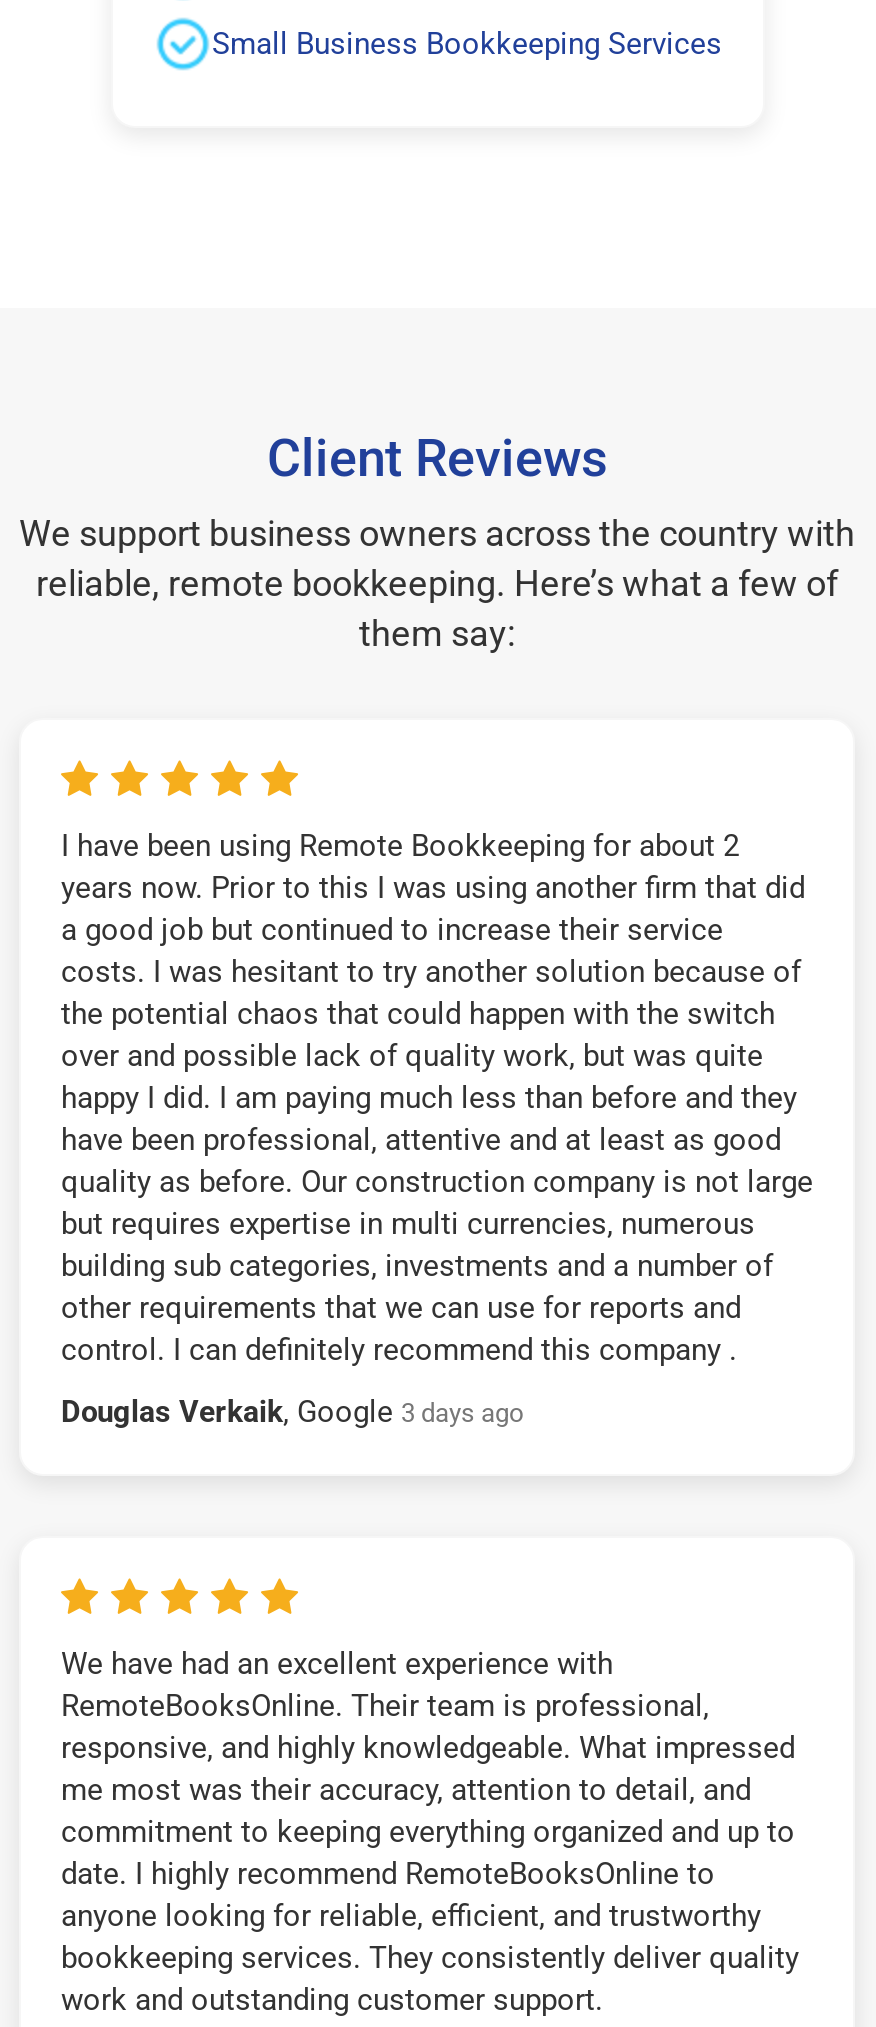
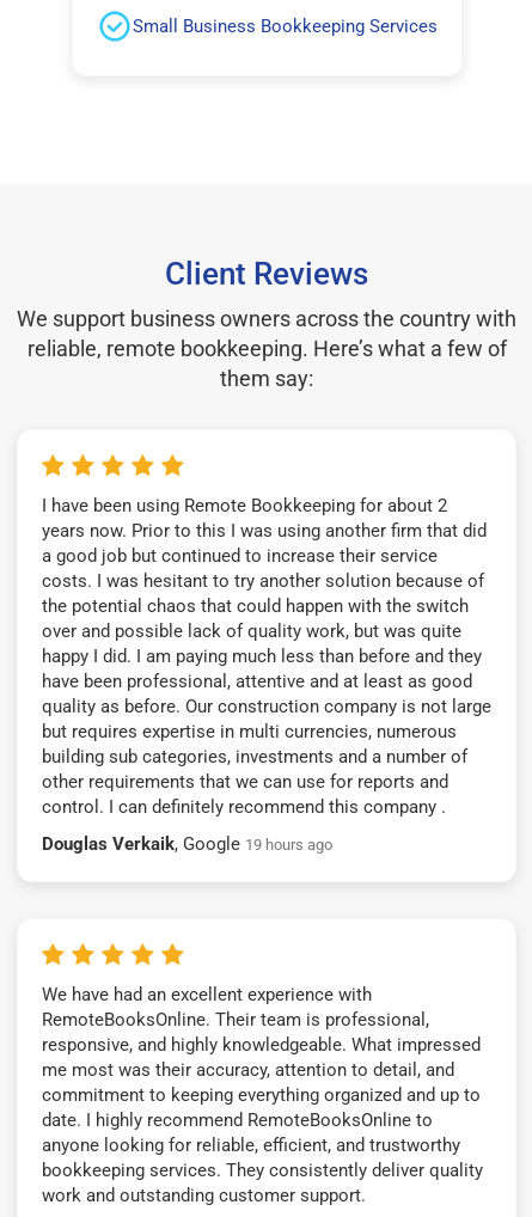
[61,1393,523,1429] Douglas Verkaik, Google 3 days ago -> [42,833,332,854] Douglas Verkaik, Google 19 hours ago

